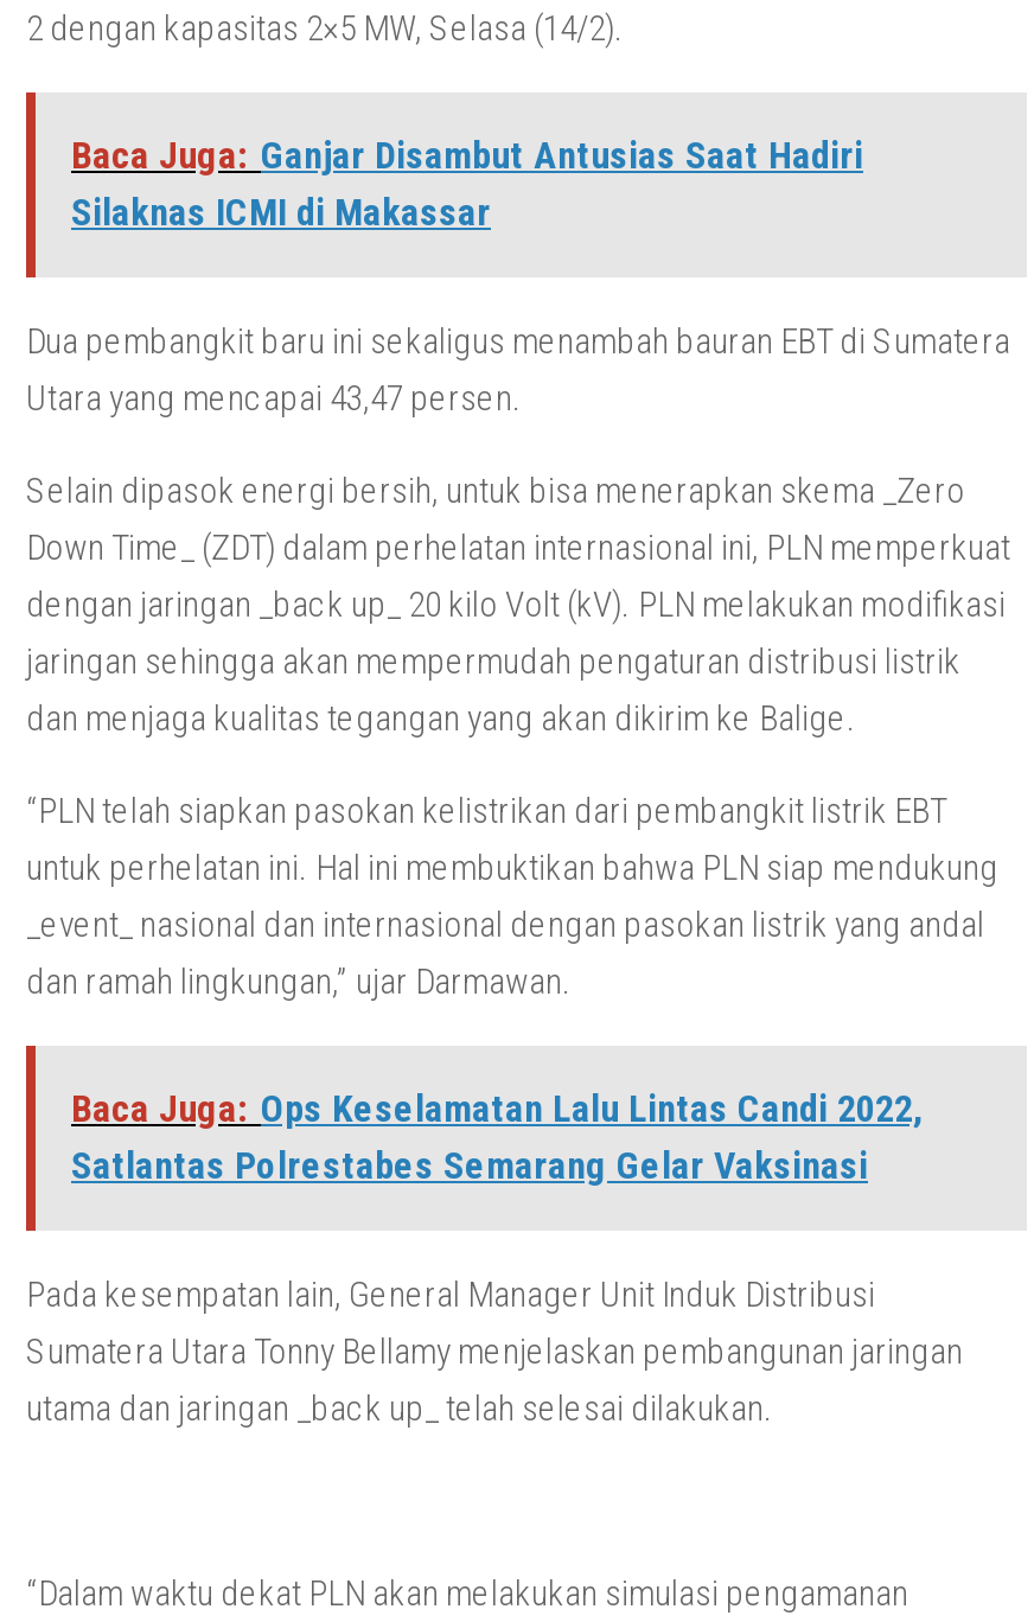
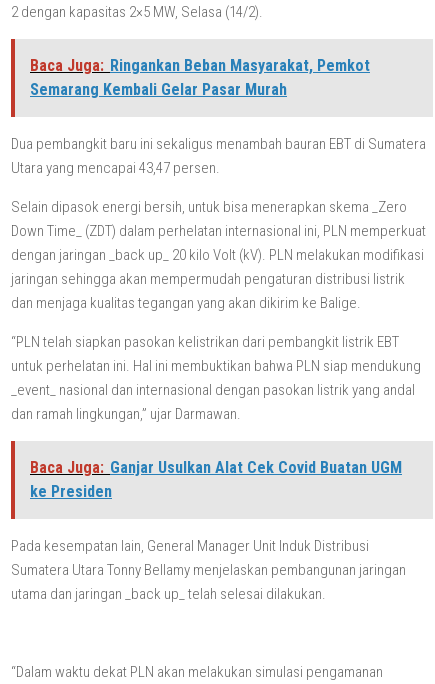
[71,133,863,235] Baca Juga: Ganjar Disambut Antusias Saat Hadiri | Silaknas ICMI di Makassar -> [30,56,370,99] Baca Juga: Ringankan Beban Masyarakat, Pemkot | Semarang Kembali Gelar Pasar Murah
[71,1086,923,1188] Baca Juga: Ops Keselamatan Lalu Lintas Candi 2022, | Satlantas Polrestabes Semarang Gelar Vaksinasi -> [30,458,402,501] Baca Juga: Ganjar Usulkan Alat Cek Covid Buatan UGM | ke Presiden

